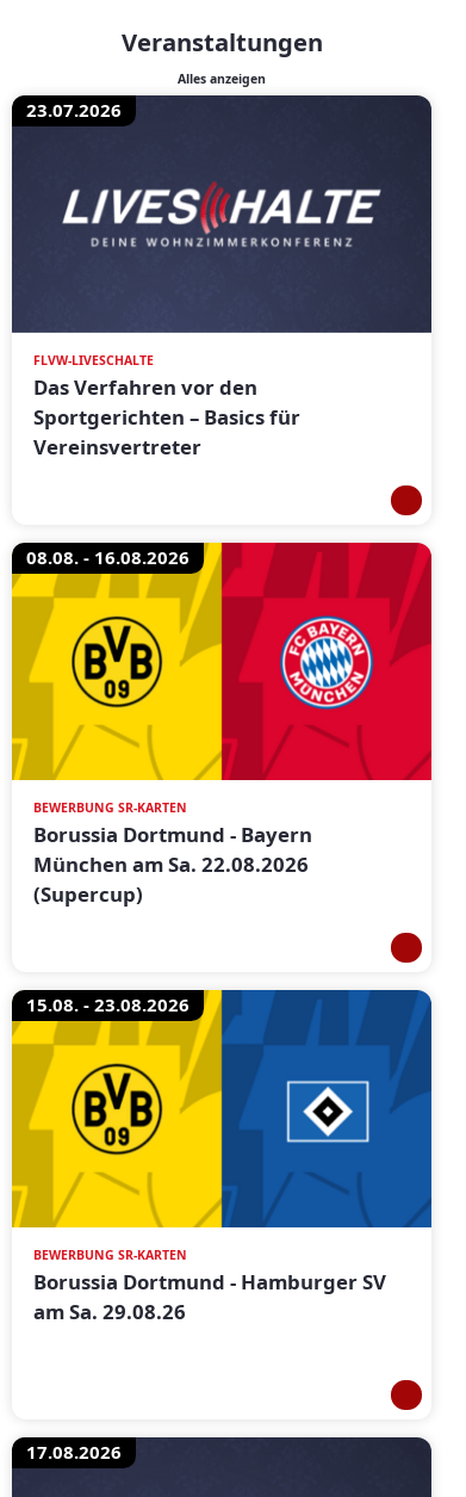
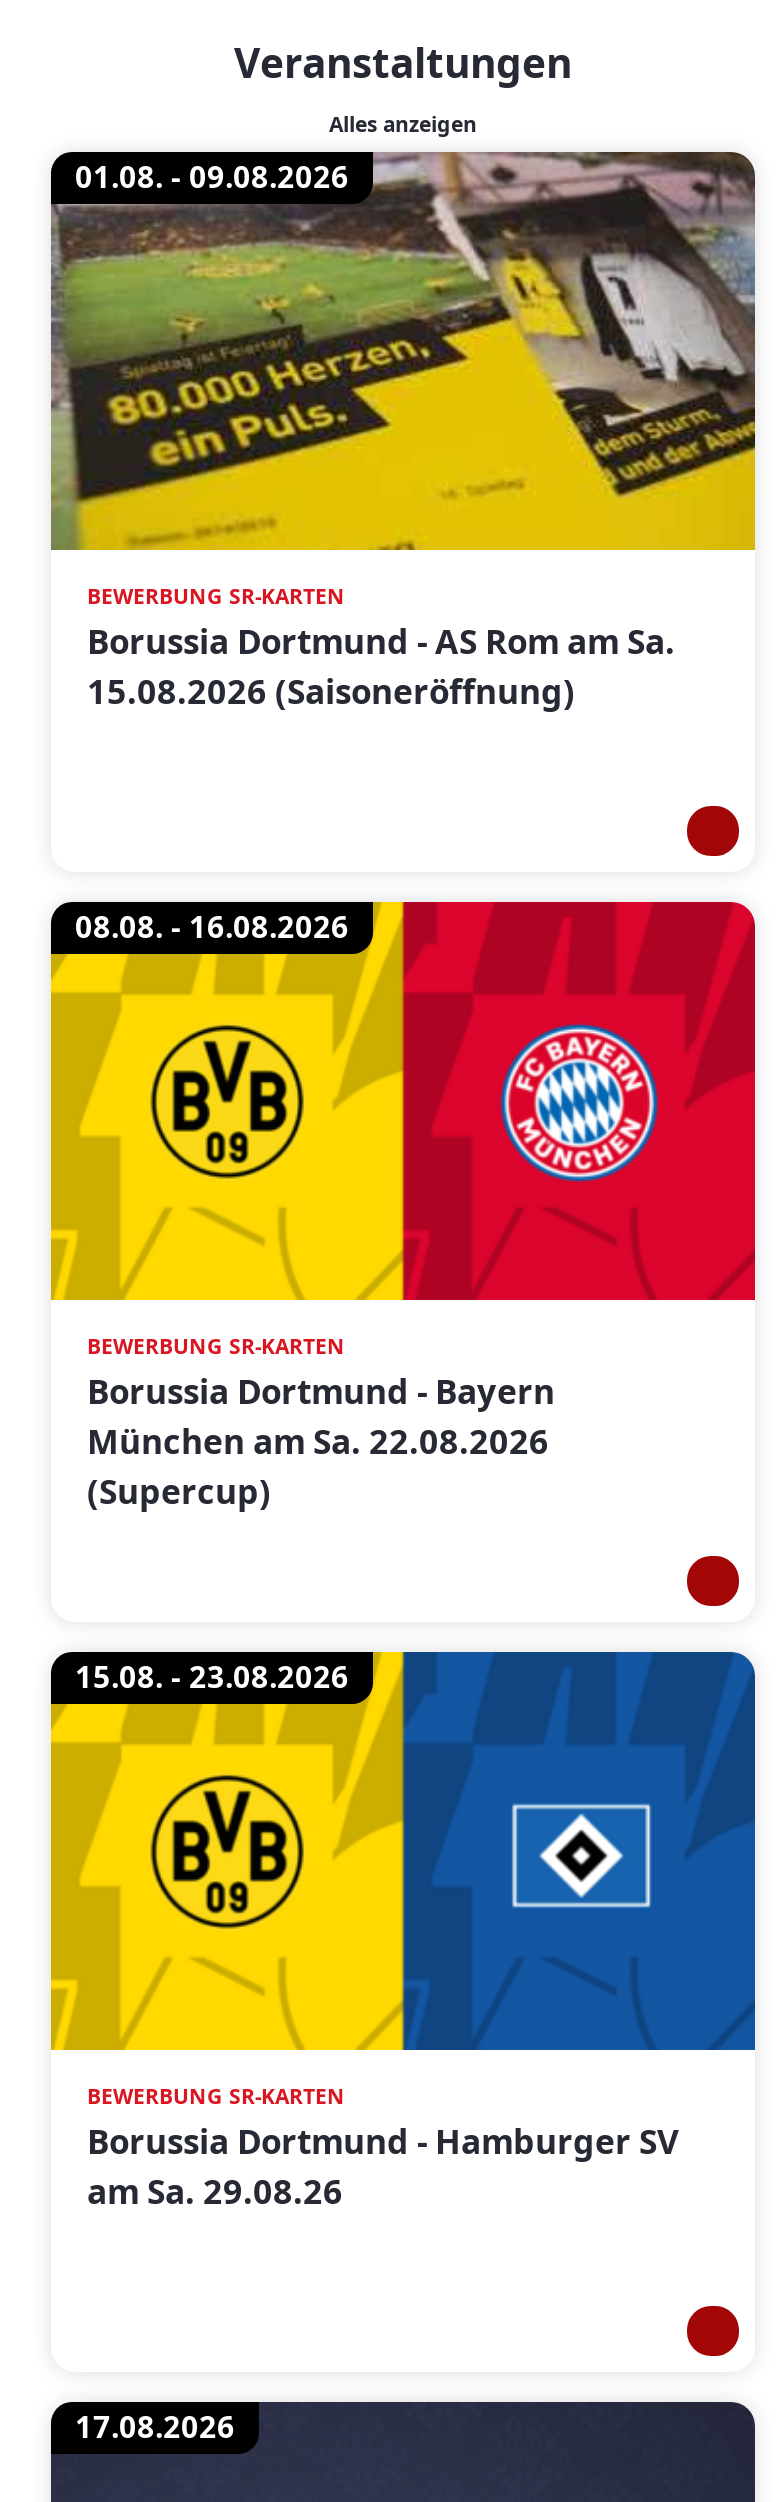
[11,94,433,334] [image] | 23.07.2026 -> [49,150,757,552] [image] | 01.08. - 09.08.2026
[33,352,300,461] FLVW-LIVESCHALTE | Das Verfahren vor den | Sportgerichten – Basics für | Vereinsvertreter -> [87,582,675,714] BEWERBUNG SR-KARTEN | Borussia Dortmund - AS Rom am Sa. | 15.08.2026 (Saisoneröffnung)

